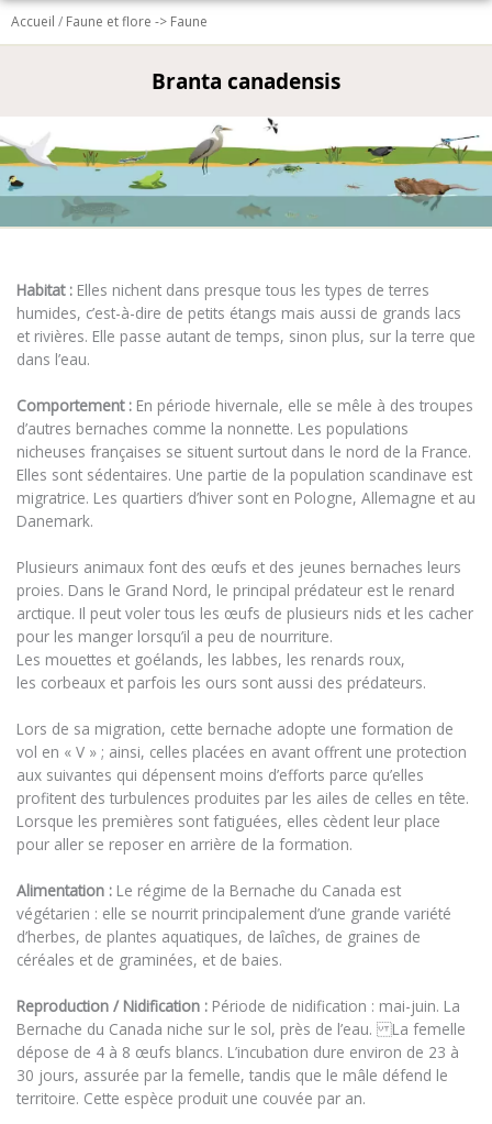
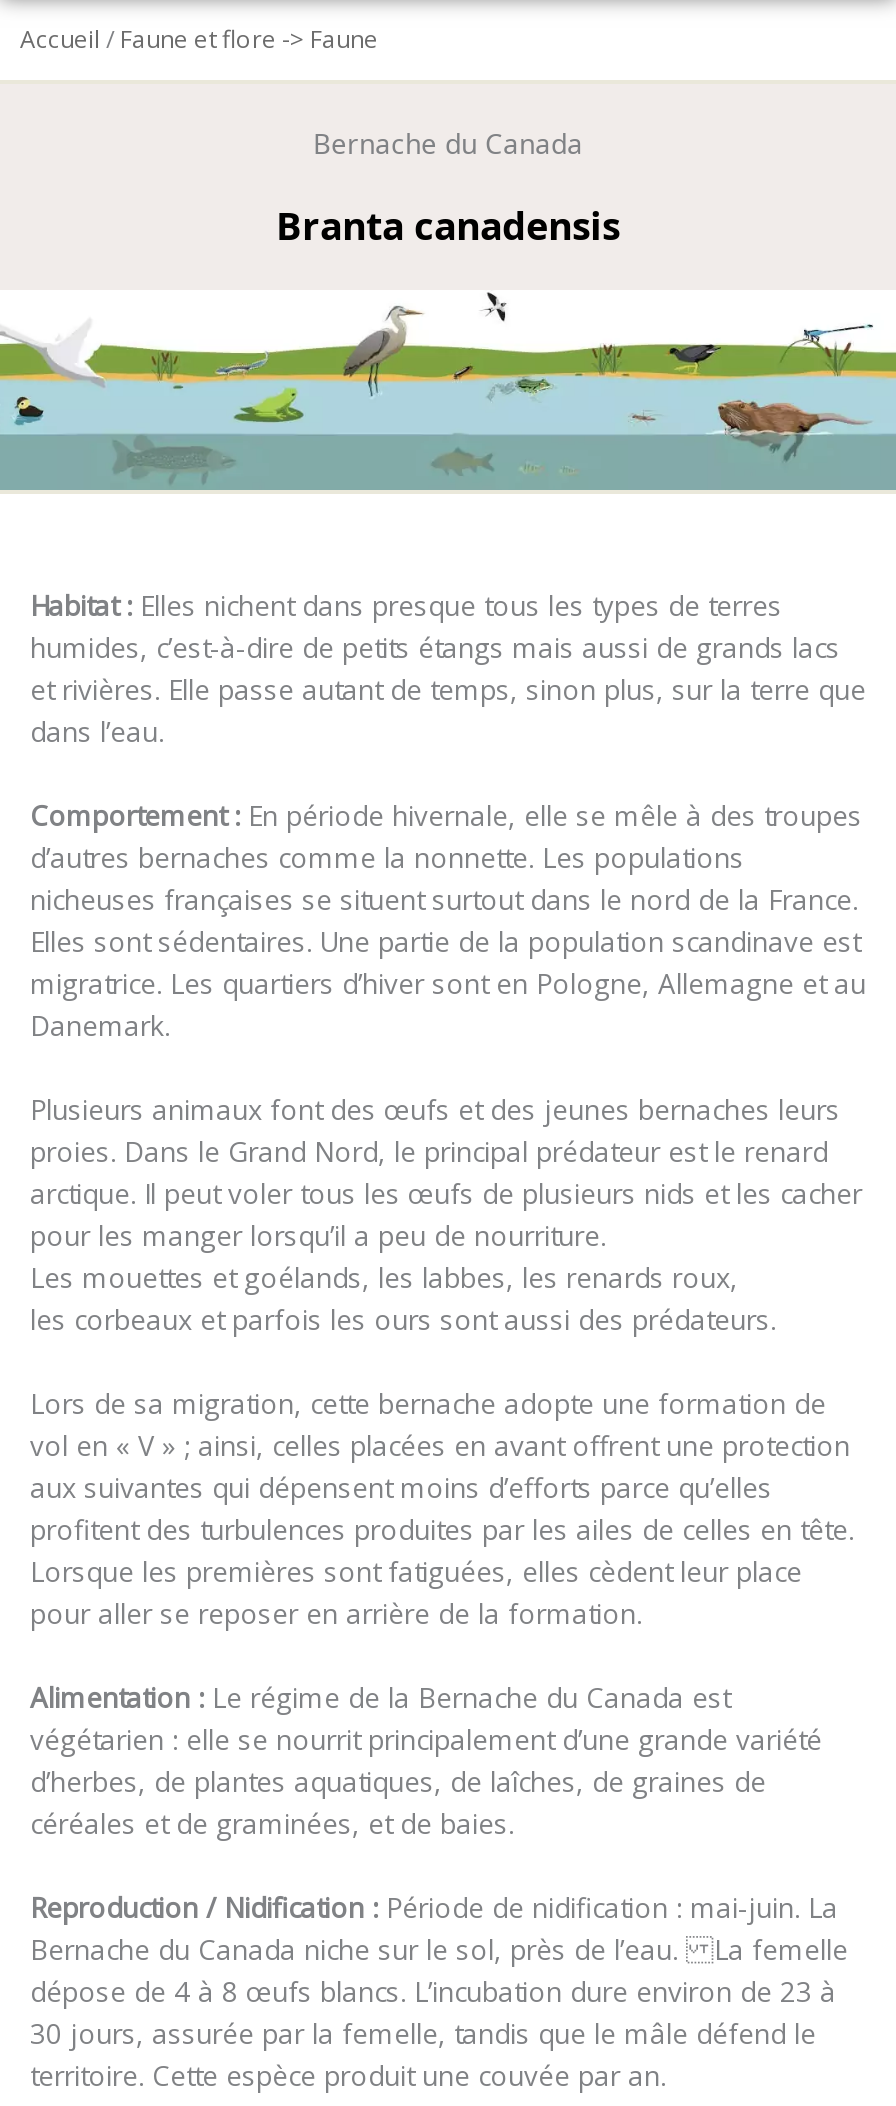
none -> [313,123,583,161] Bernache du Canada

